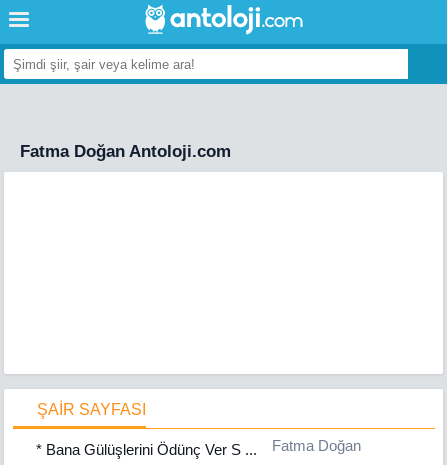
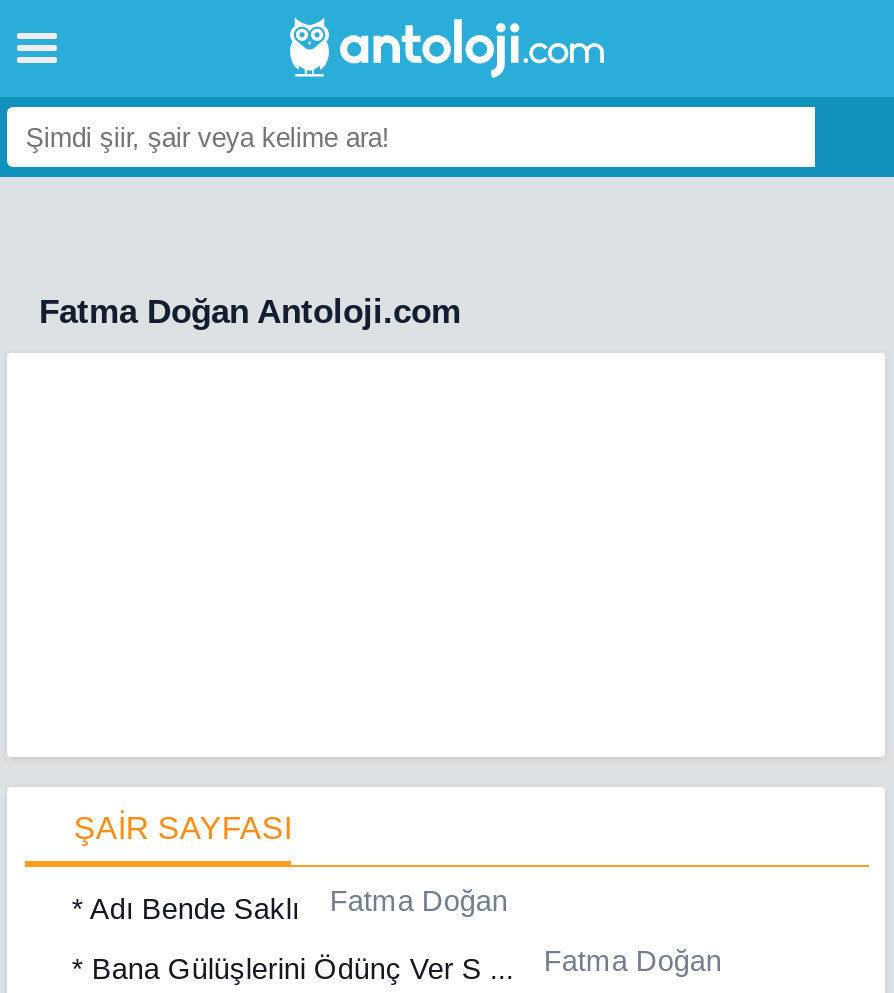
none -> [72,885,508,925] * Adı Bende Saklı | Fatma Doğan

